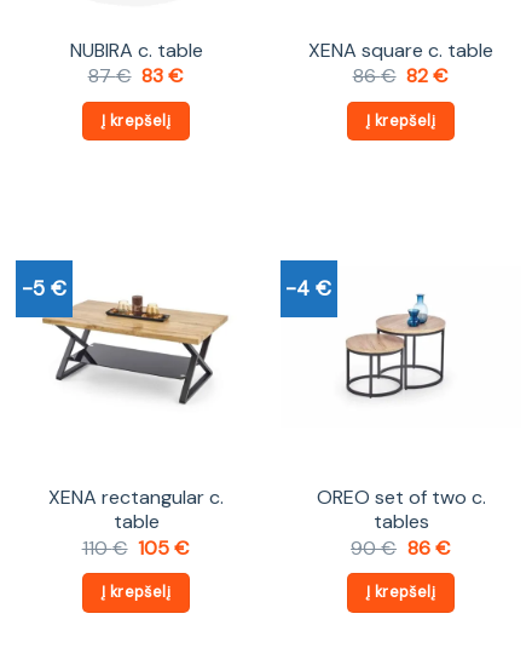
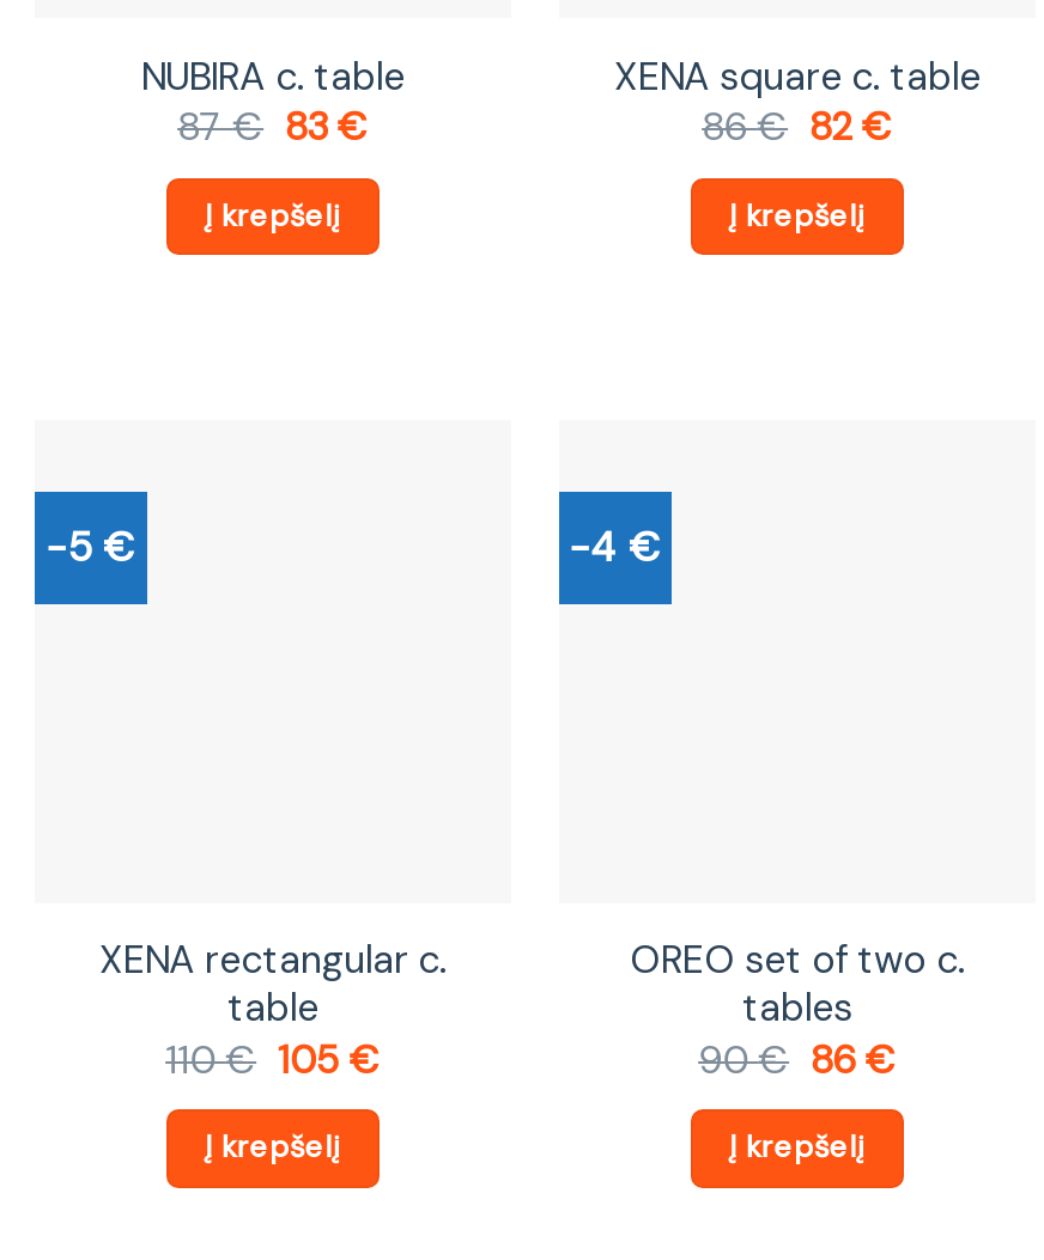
[41,294,229,406] [image] -> none
[345,293,446,400] [image] -> none

